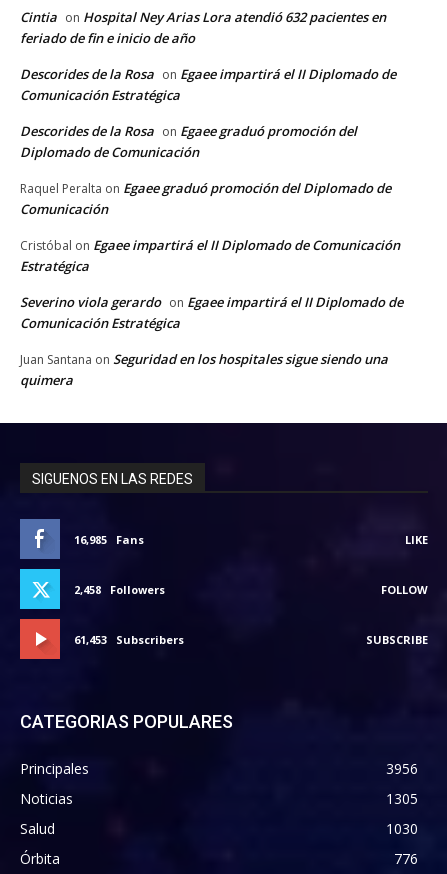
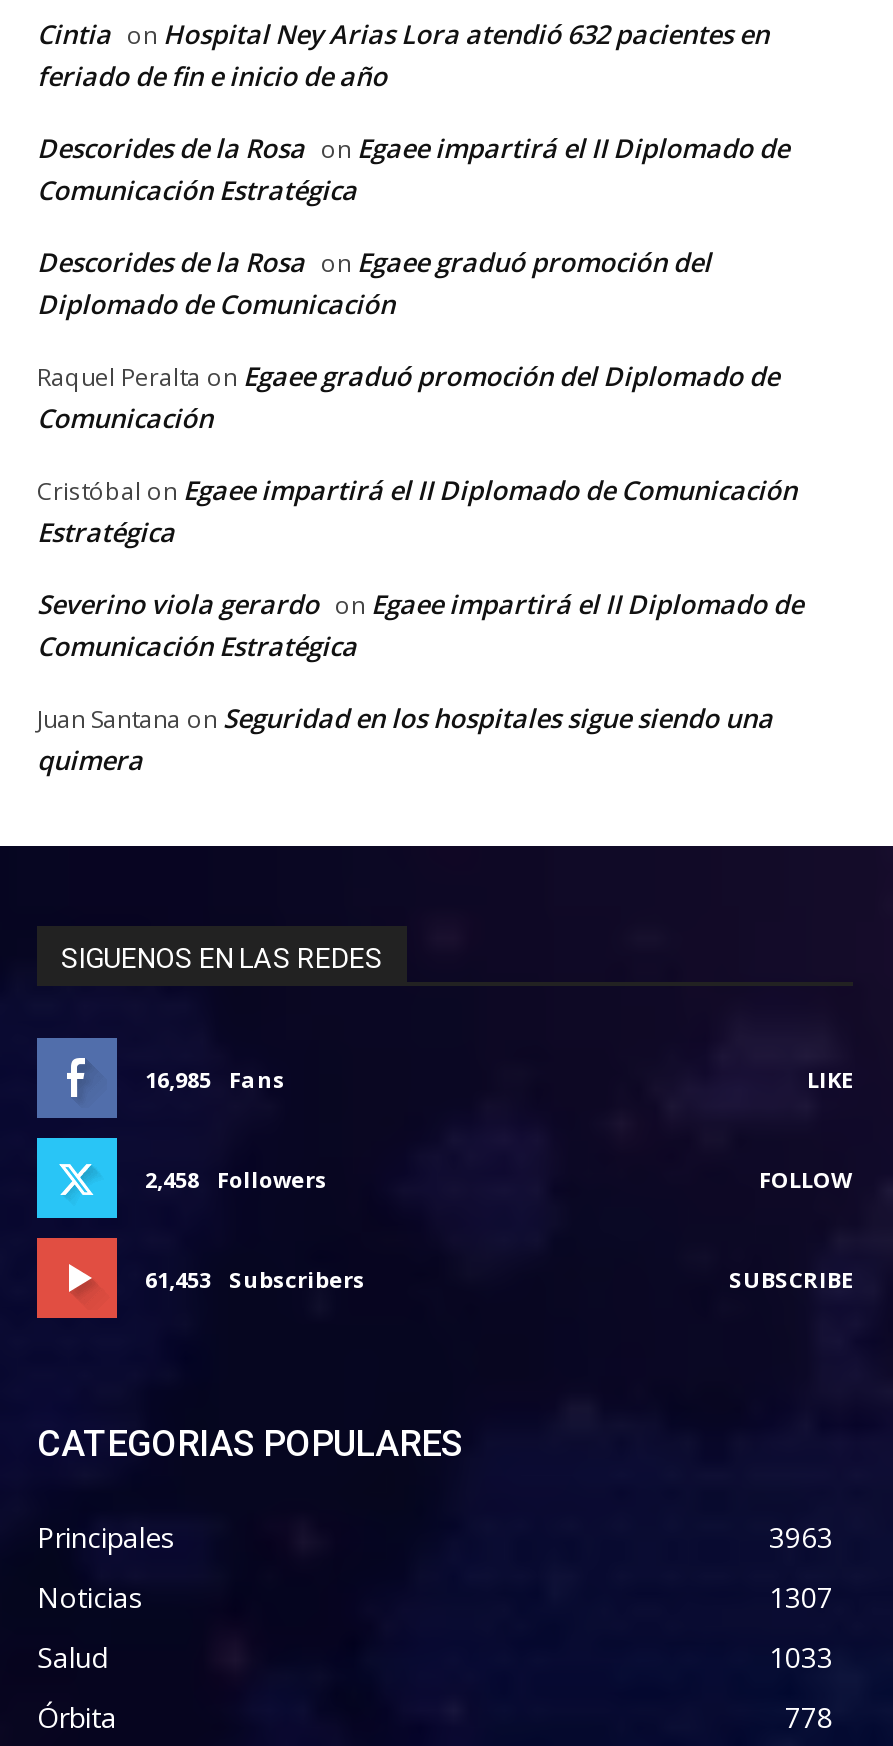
[386,759,418,778] 3956 -> [769,1519,833,1557] 3963
[386,789,418,808] 1305 -> [769,1579,833,1617] 1307
[386,819,418,838] 1030 -> [769,1639,833,1677] 1033
[394,849,418,868] 776 -> [785,1699,833,1737] 778

